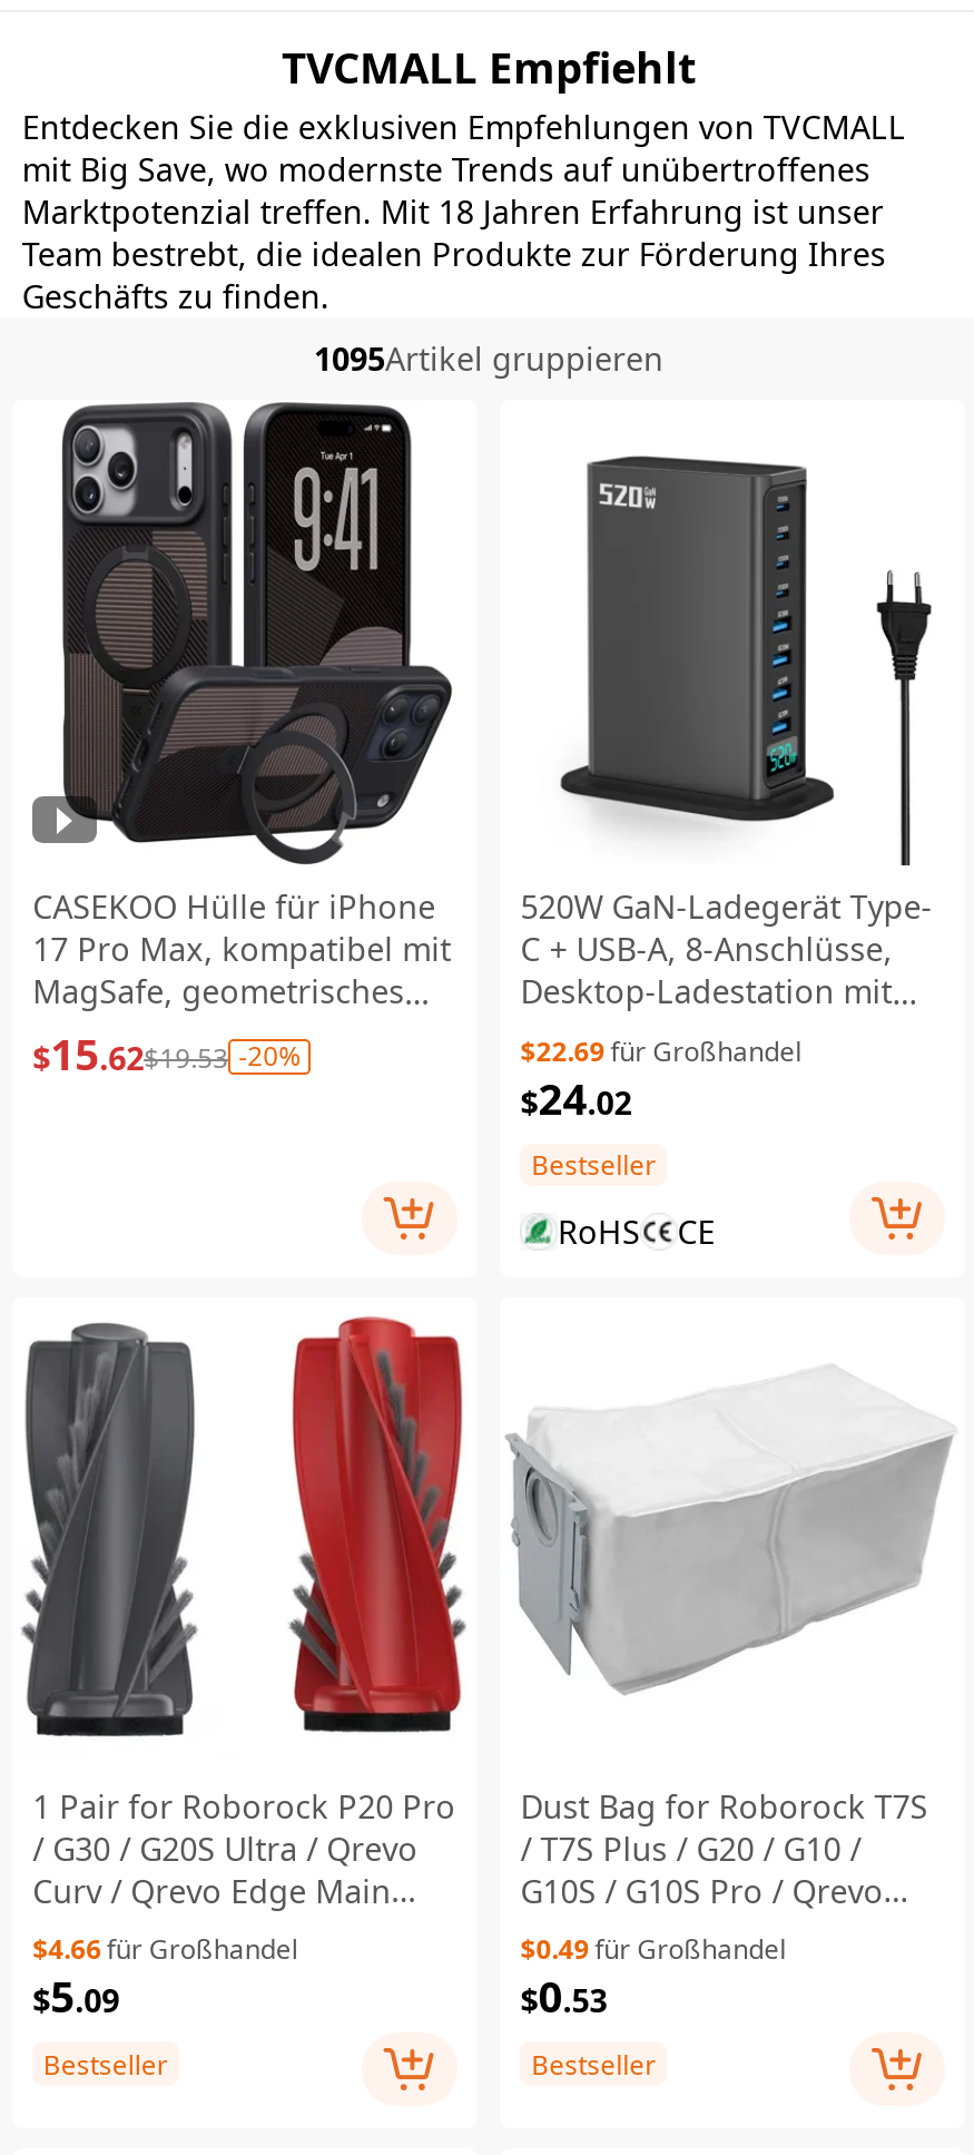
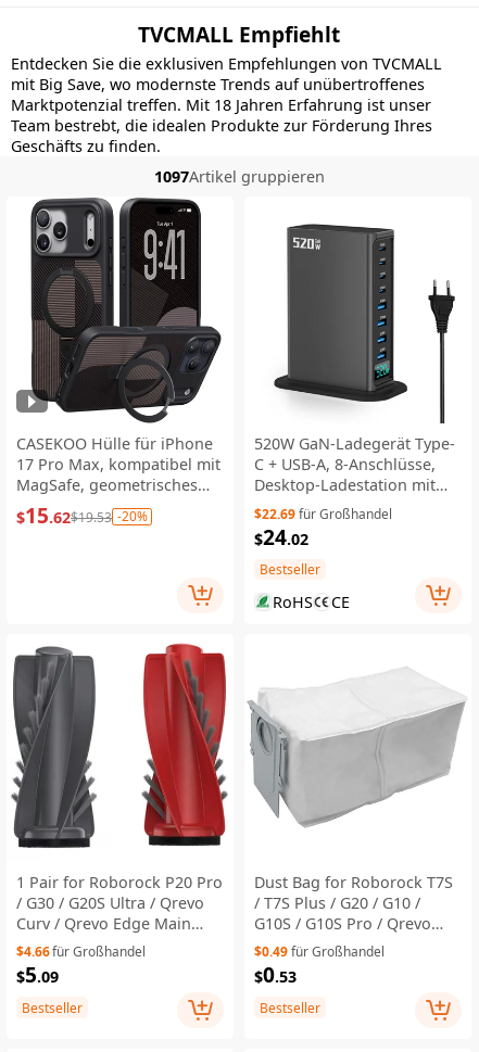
[314,337,663,379] 1095Artikel gruppieren -> [154,166,324,187] 1097Artikel gruppieren

